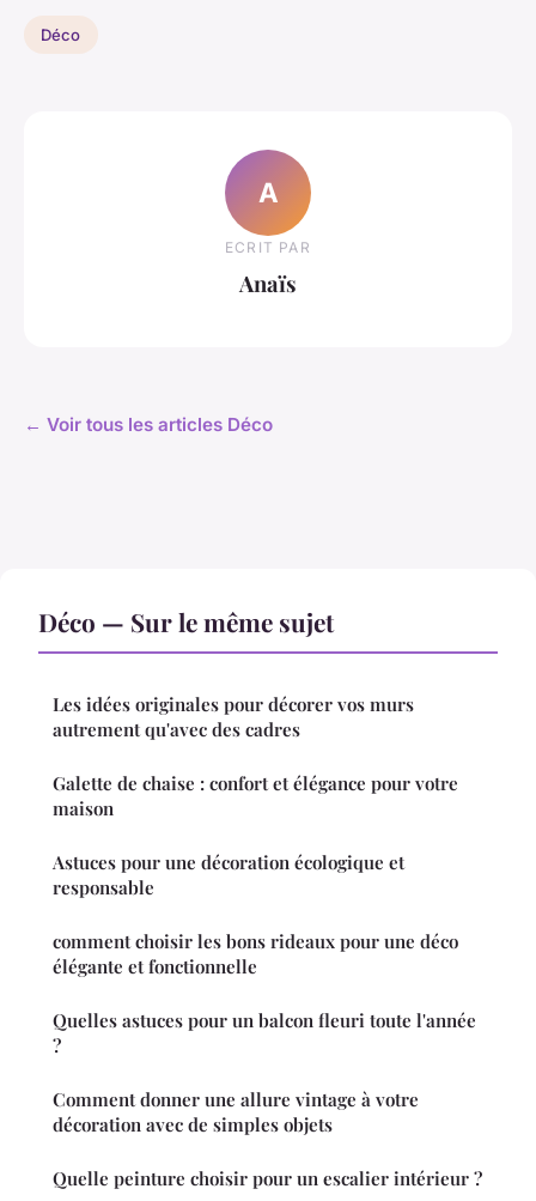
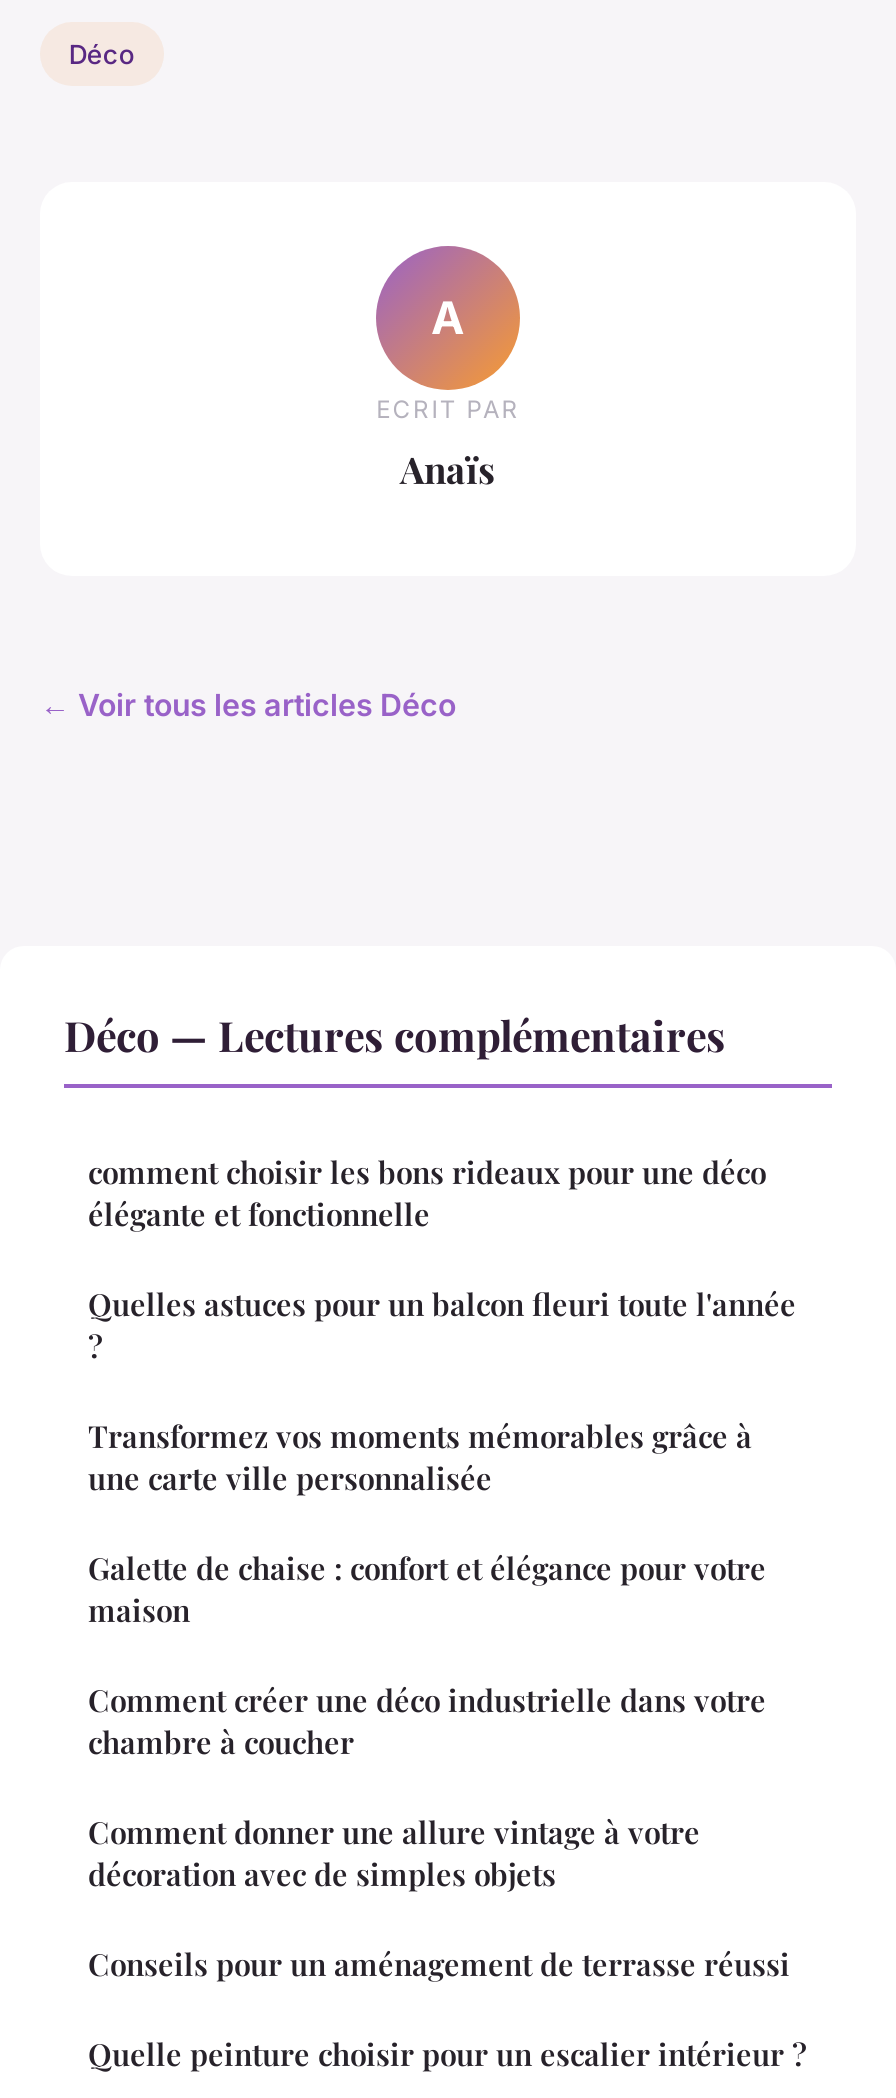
[38,605,414,900] Déco — Sur le même sujet | Les idées originales pour décorer vos murs | autrement qu'avec des cadres | Astuces pour une décoration écologique et | responsable -> [64,1007,726,1063] Déco — Lectures complémentaires
moved [53,772,458,821] -> [88,1549,766,1631]: Galette de chaise : confort et élégance pour votre | maison
moved [53,930,476,1033] -> [88,1153,796,1325]: comment choisir les bons rideaux pour une déco | élégante et fonctionnelle | Quelles astuces pour un balcon fleuri toute l'année
none -> [88,1417,766,1763] Transformez vos moments mémorables grâce à | une carte ville personnalisée | Comment créer une déco industrielle dans votre | chambre à coucher
none -> [88,1945,790,1985] Conseils pour un aménagement de terrasse réussi

